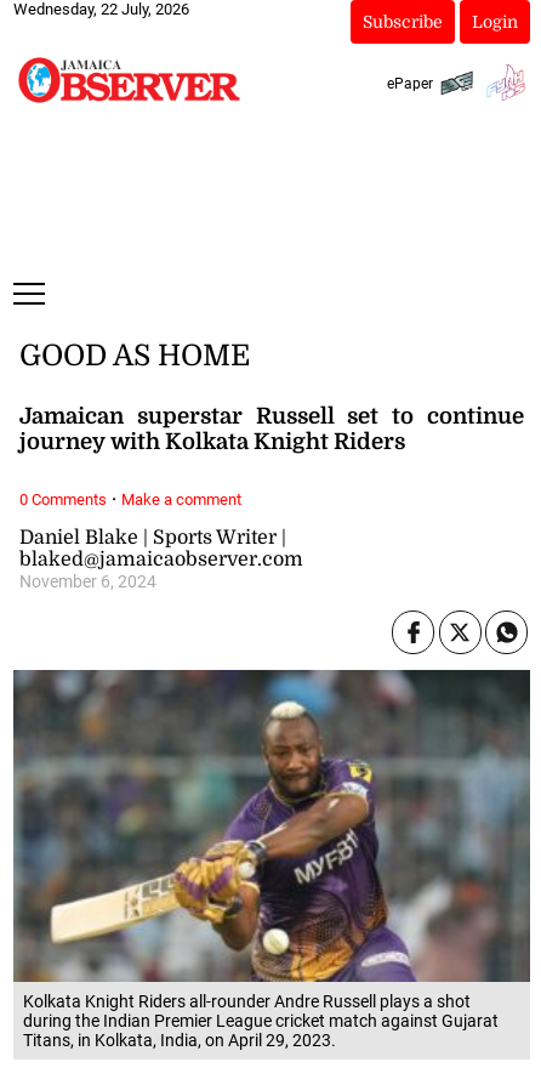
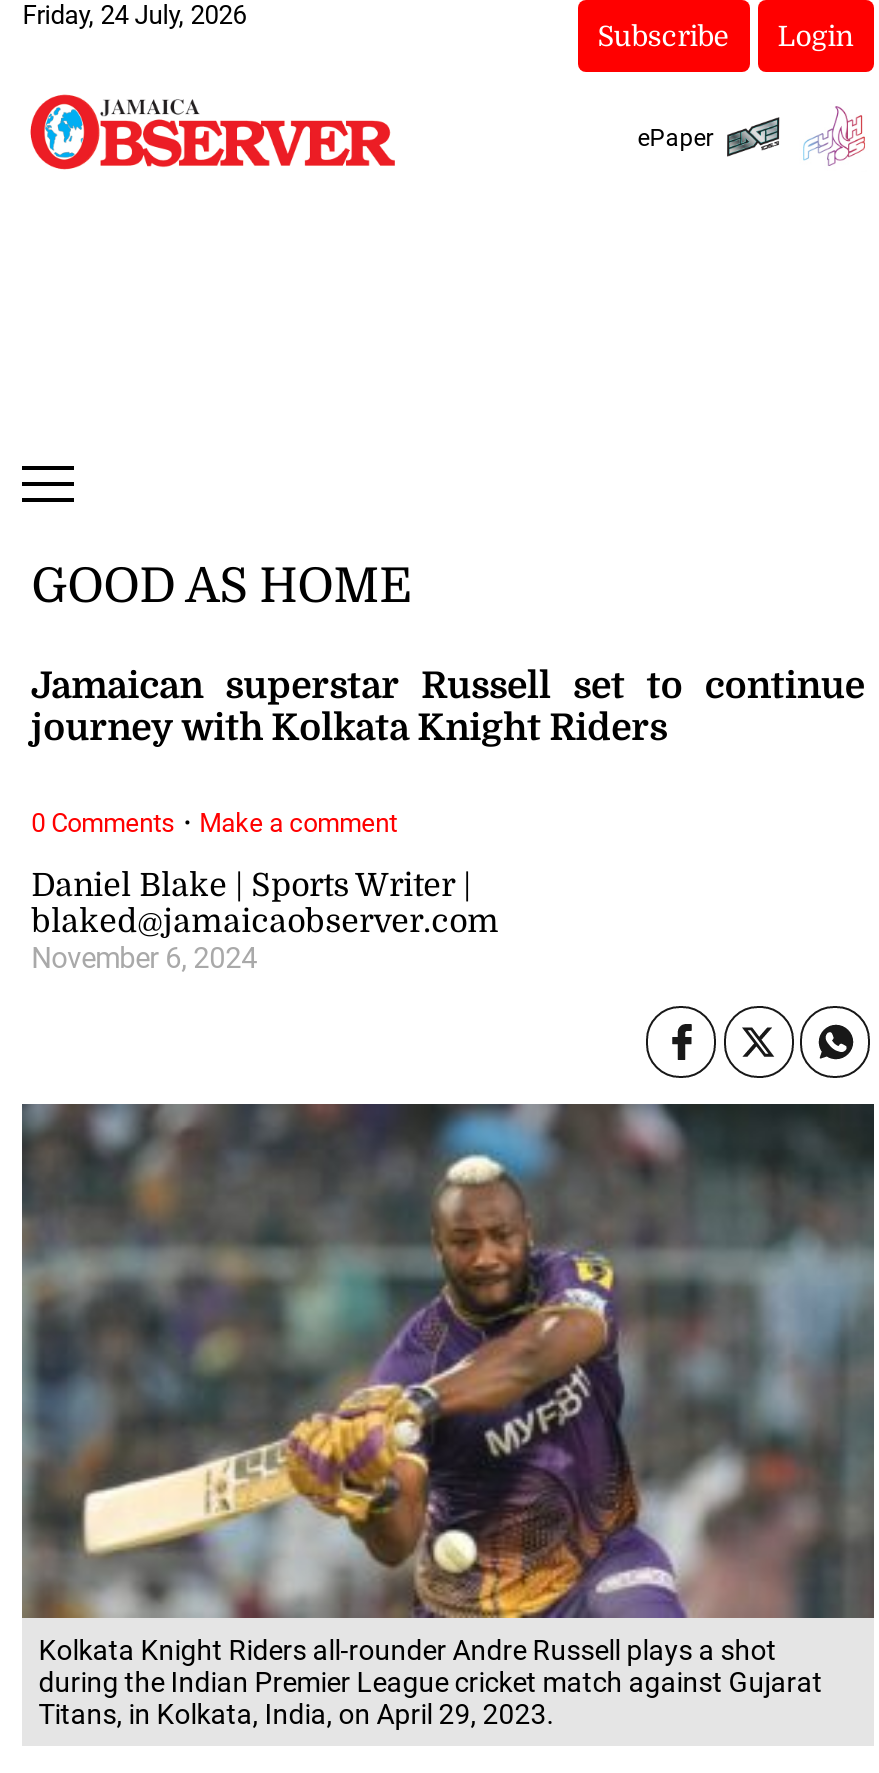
[14,0,189,18] Wednesday, 22 July, 2026 -> [22,0,246,30] Friday, 24 July, 2026

